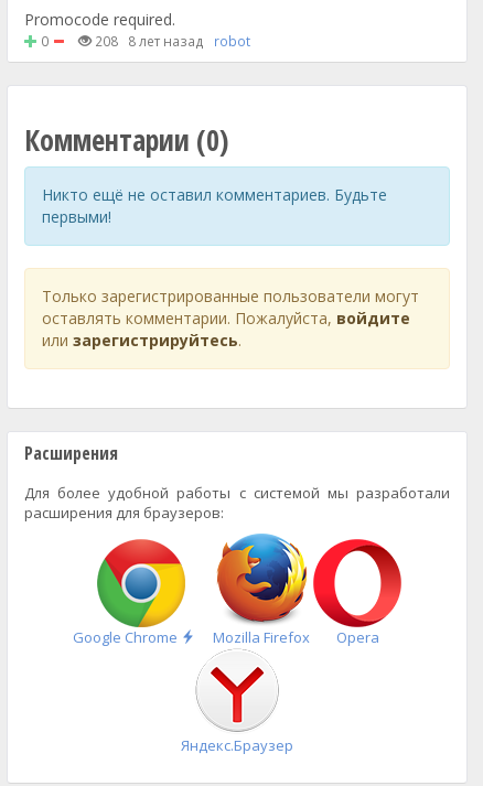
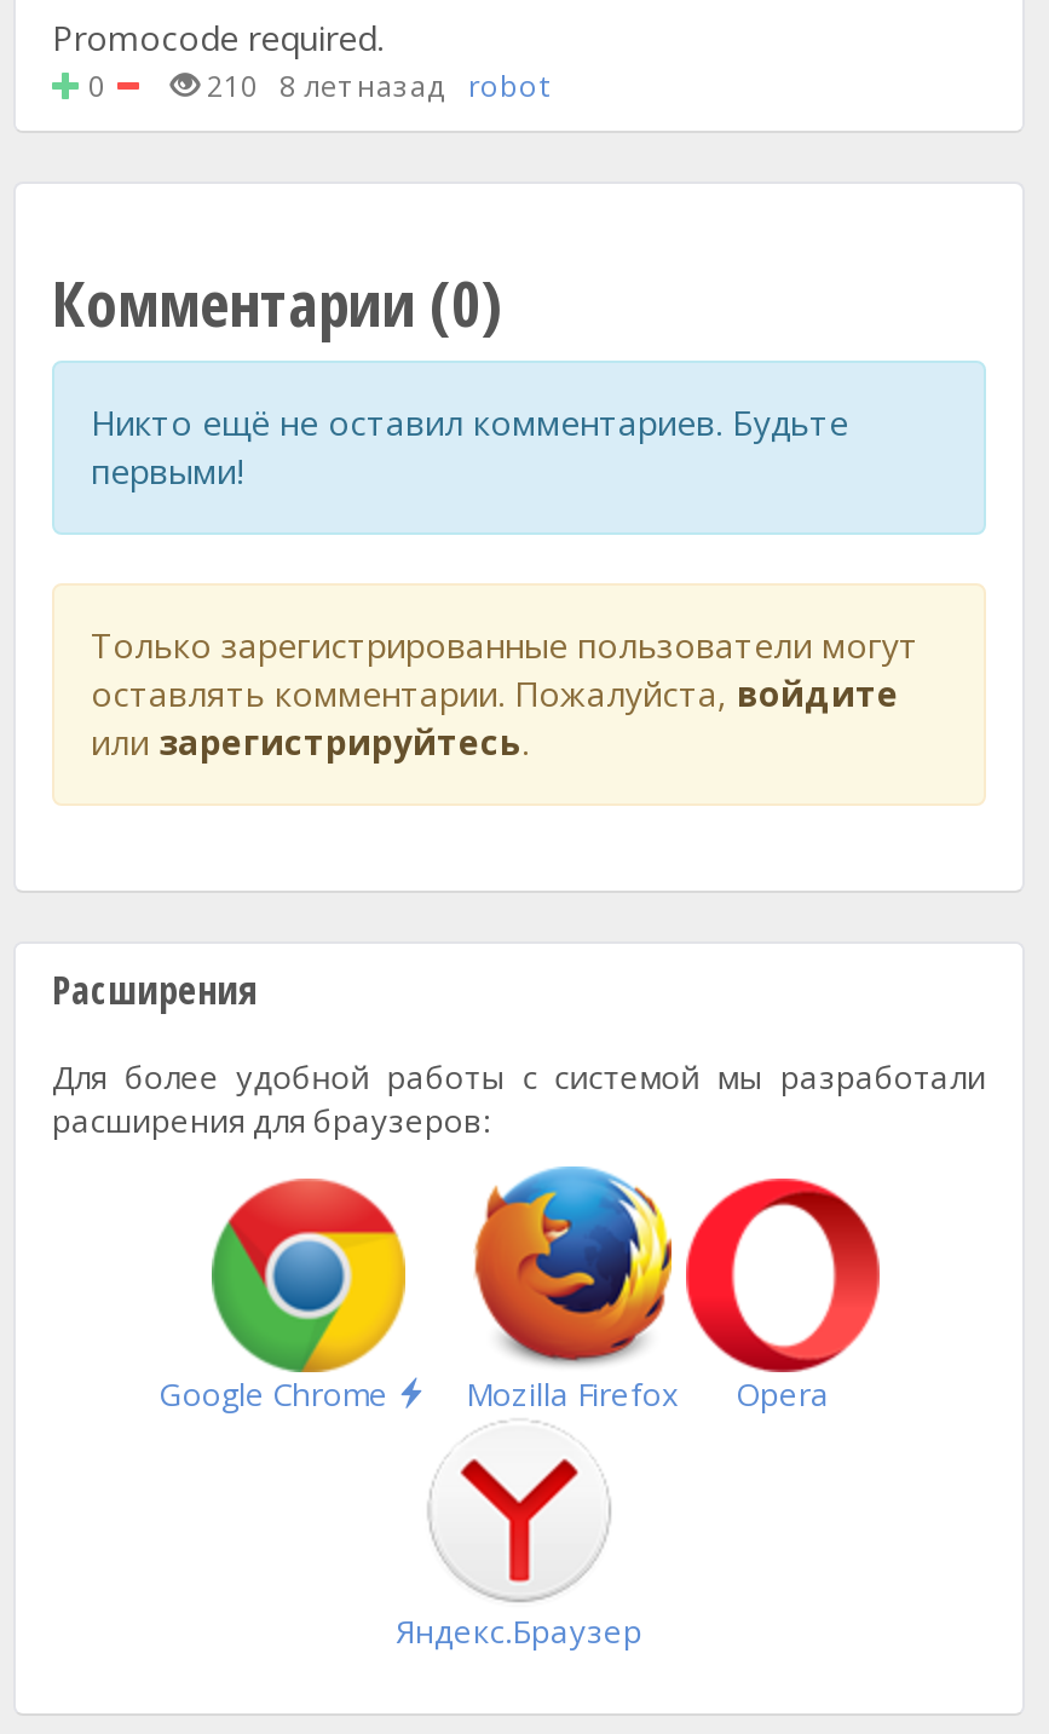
[92,32,250,50] 208 8 лет назад robot -> [200,65,548,104] 210 8 лет назад robot

